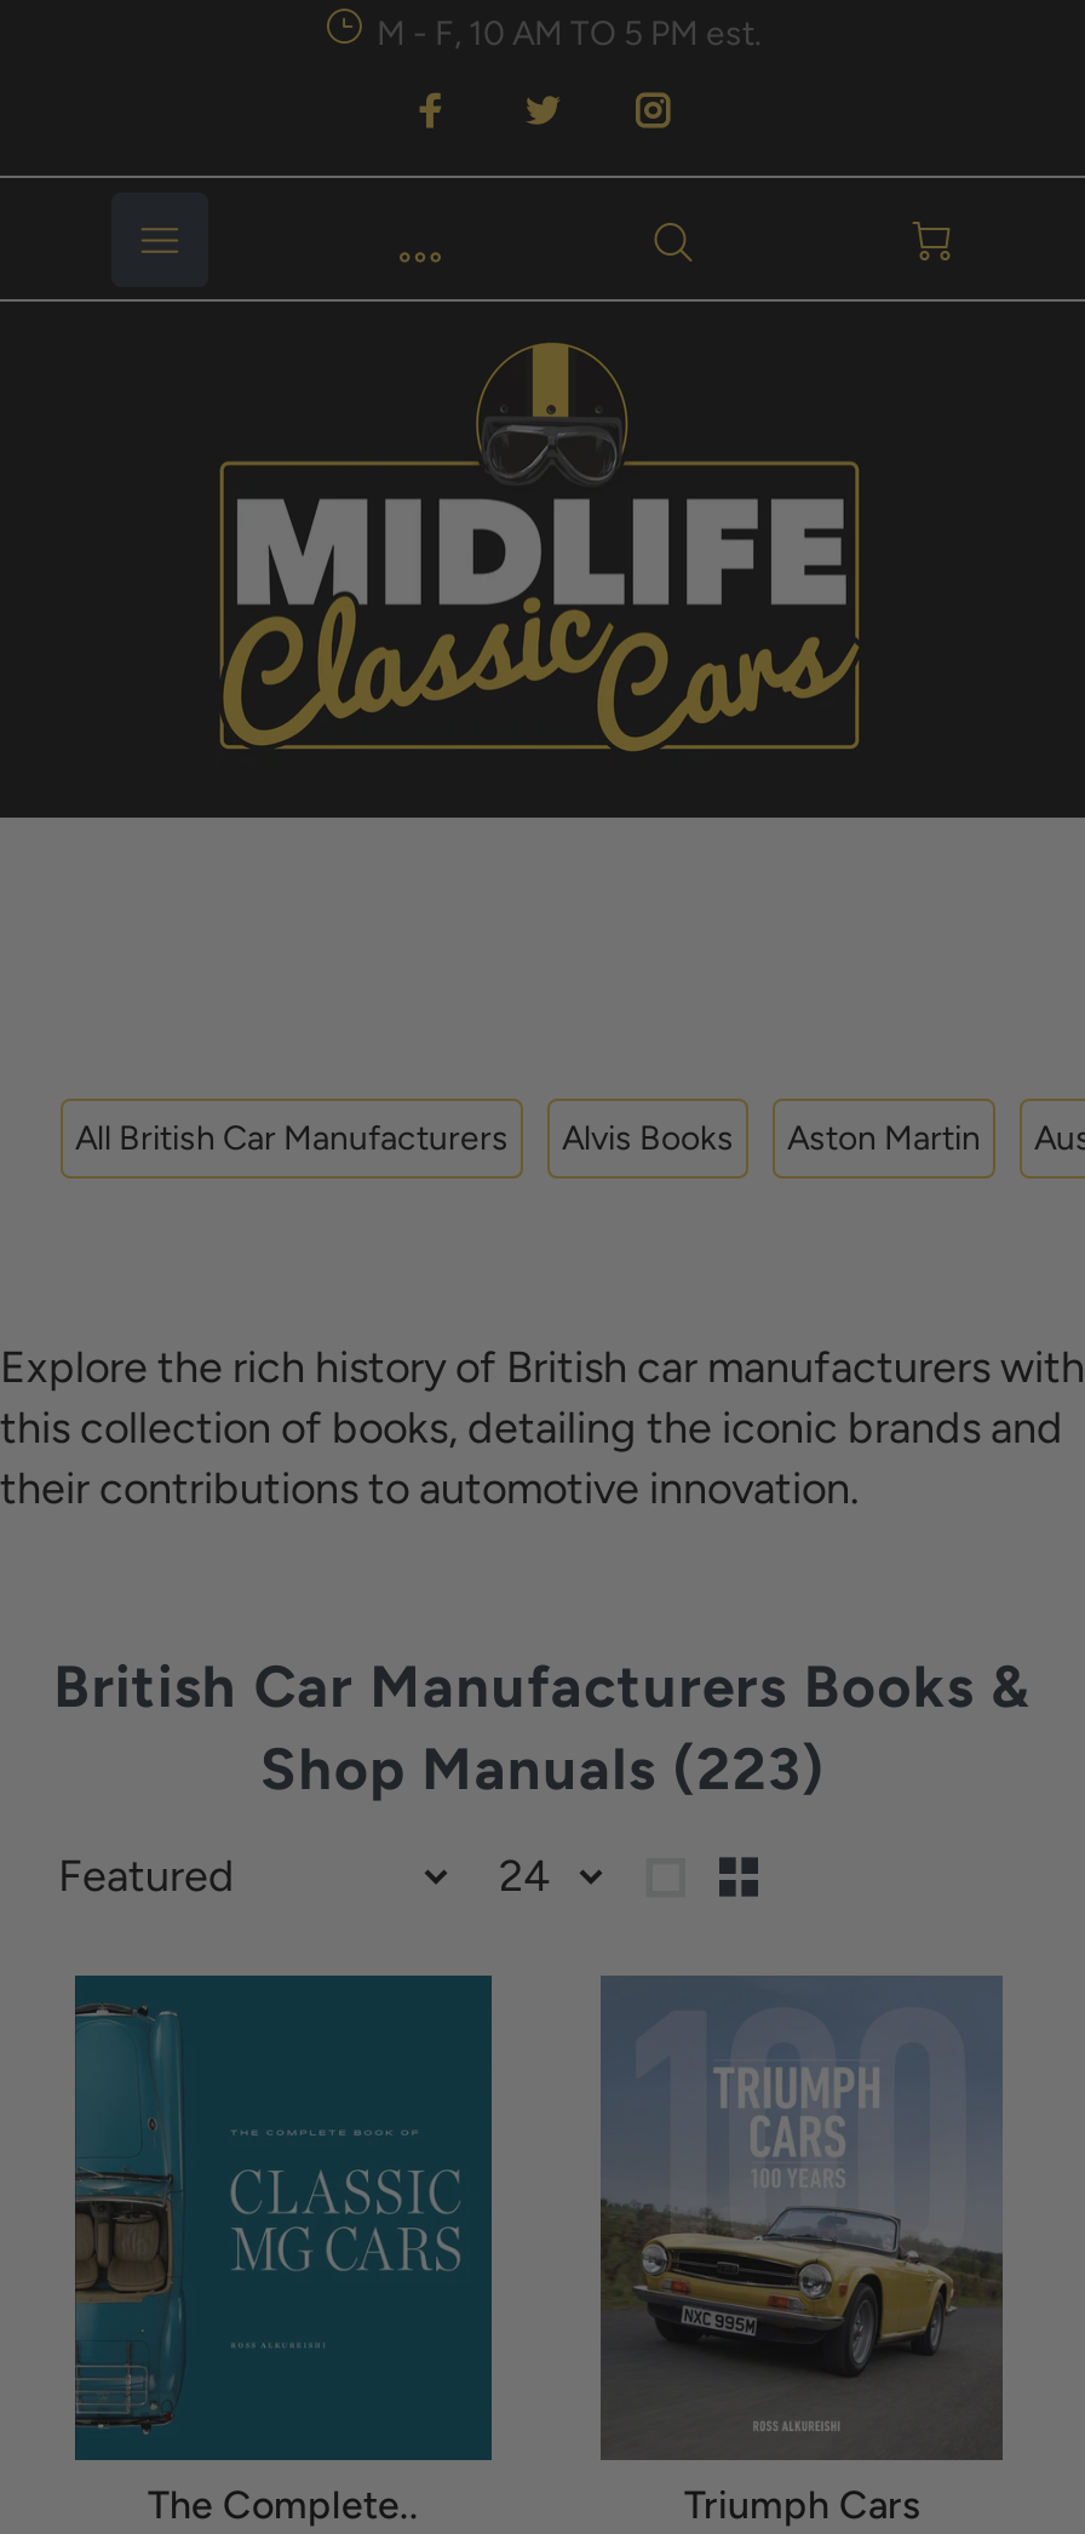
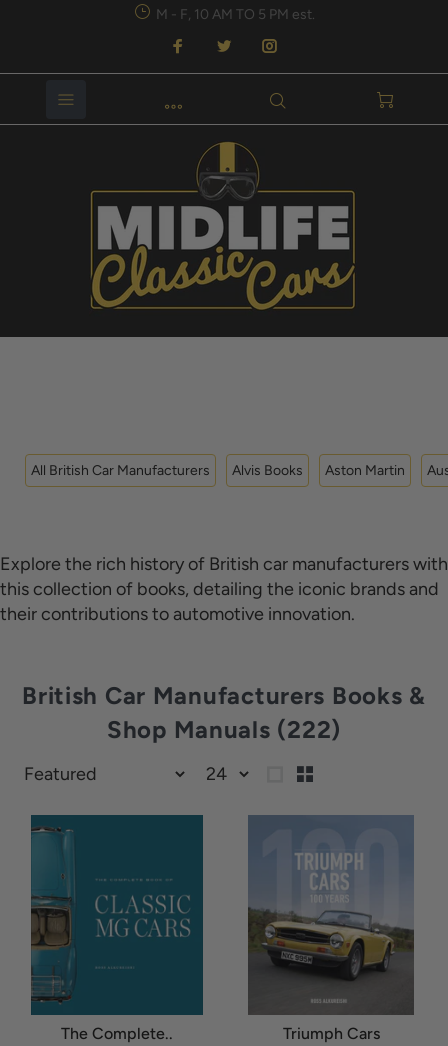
[260,1732,825,1802] Shop Manuals (223) -> [107,715,341,744] Shop Manuals (222)

